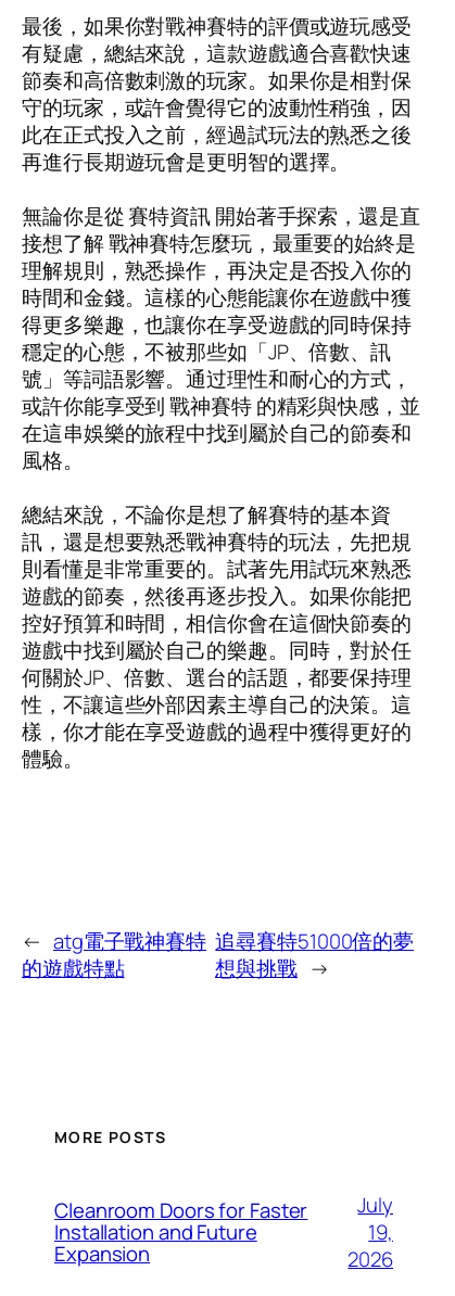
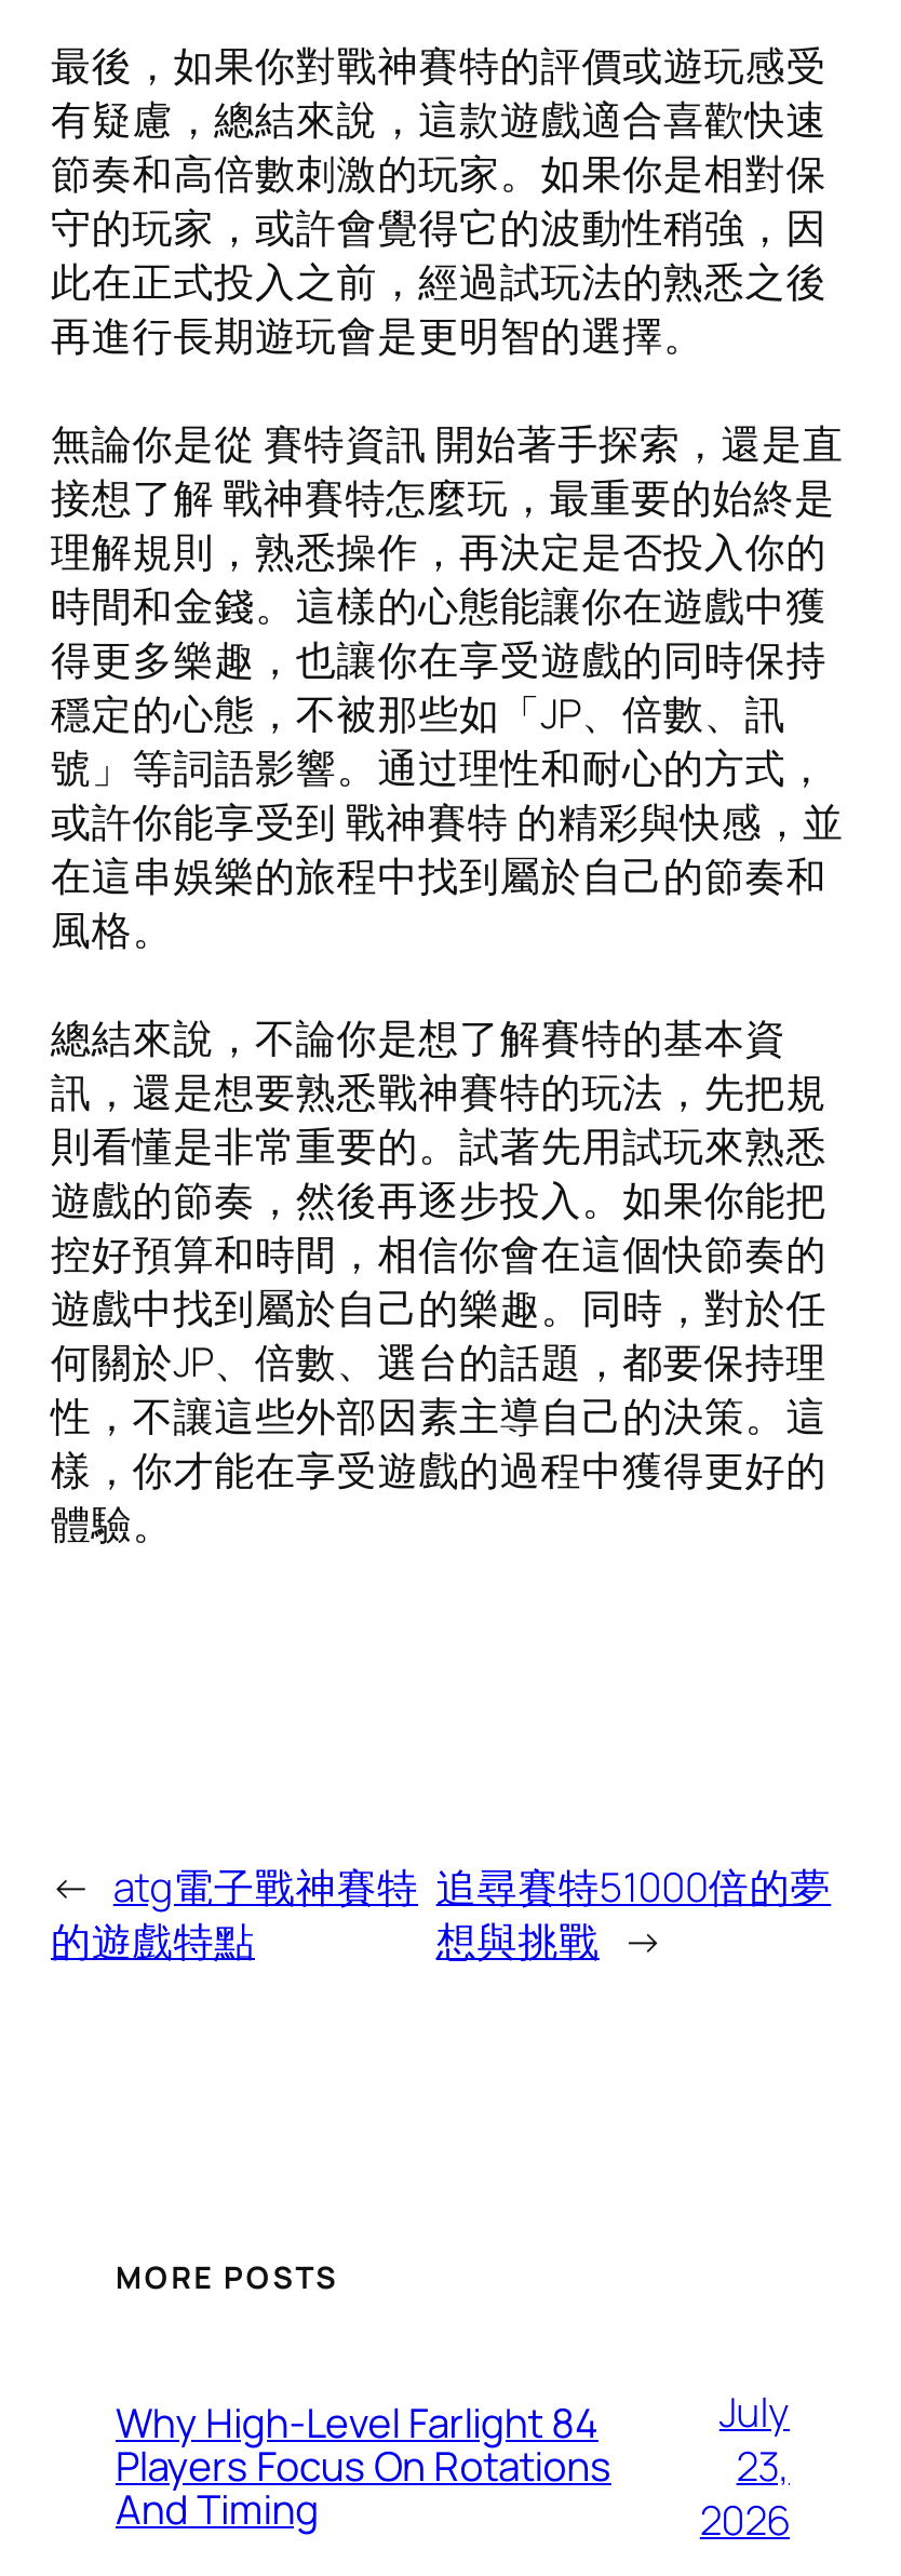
[54,1196,308,1268] Cleanroom Doors for Faster | Installation and Future | Expansion -> [116,2395,611,2538] Why High-Level Farlight 84 | Players Focus On Rotations | And Timing
[368,1218,393,1246] 19, -> [736,2437,790,2493] 23,

